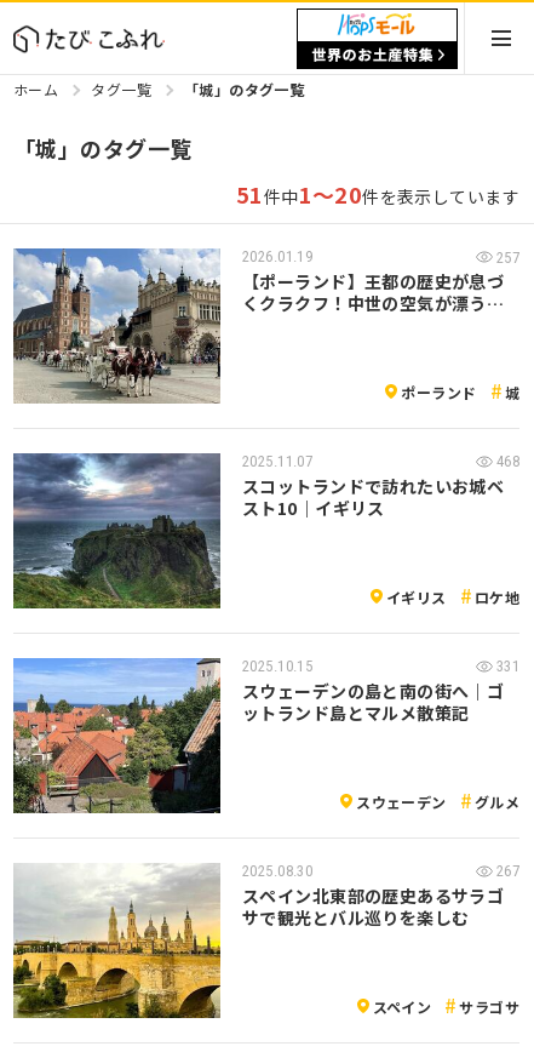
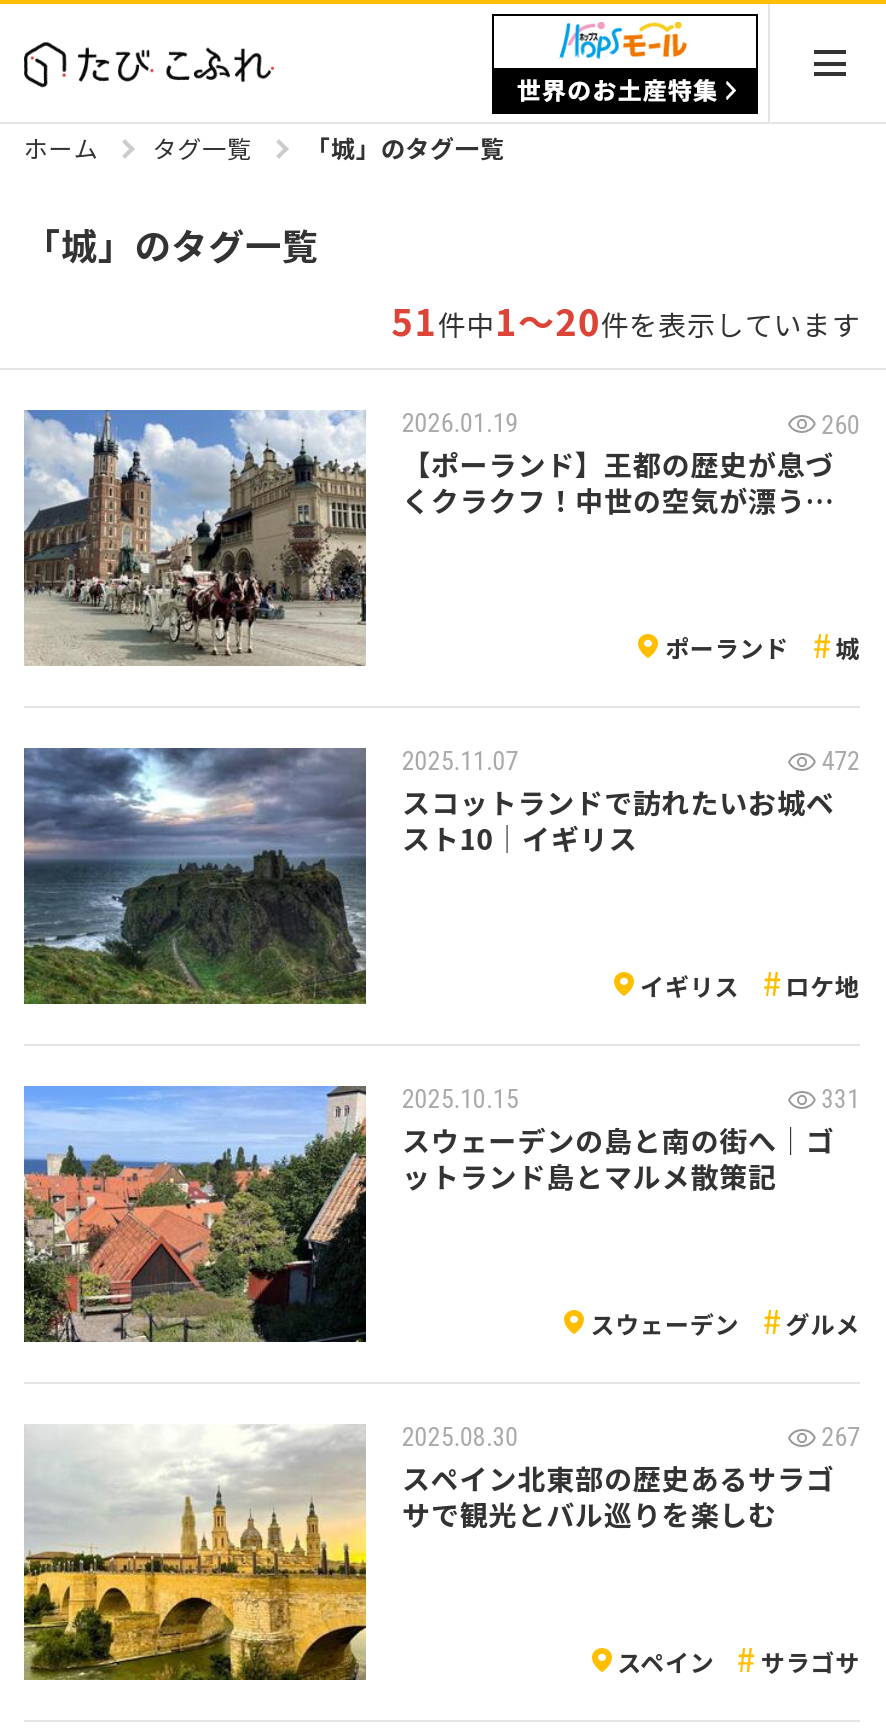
[496,248,519,266] 257 -> [821,409,860,439] 260
[496,453,519,471] 468 -> [821,747,860,777] 472

